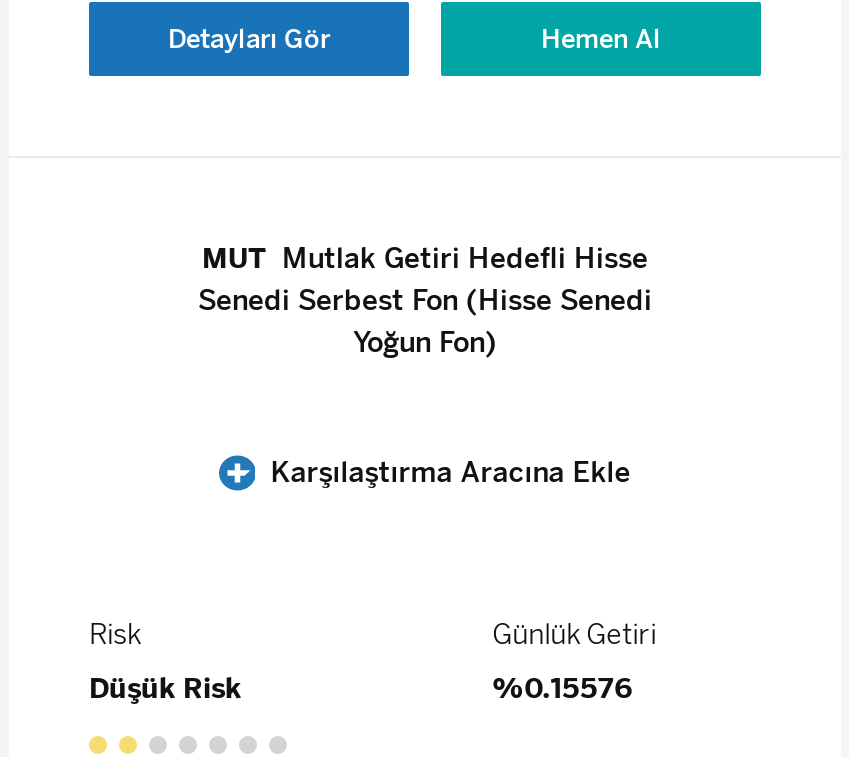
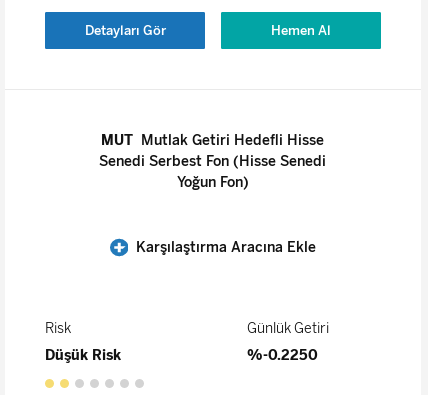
[492,672,632,706] %0.15576 -> [247,347,318,364] %-0.2250

